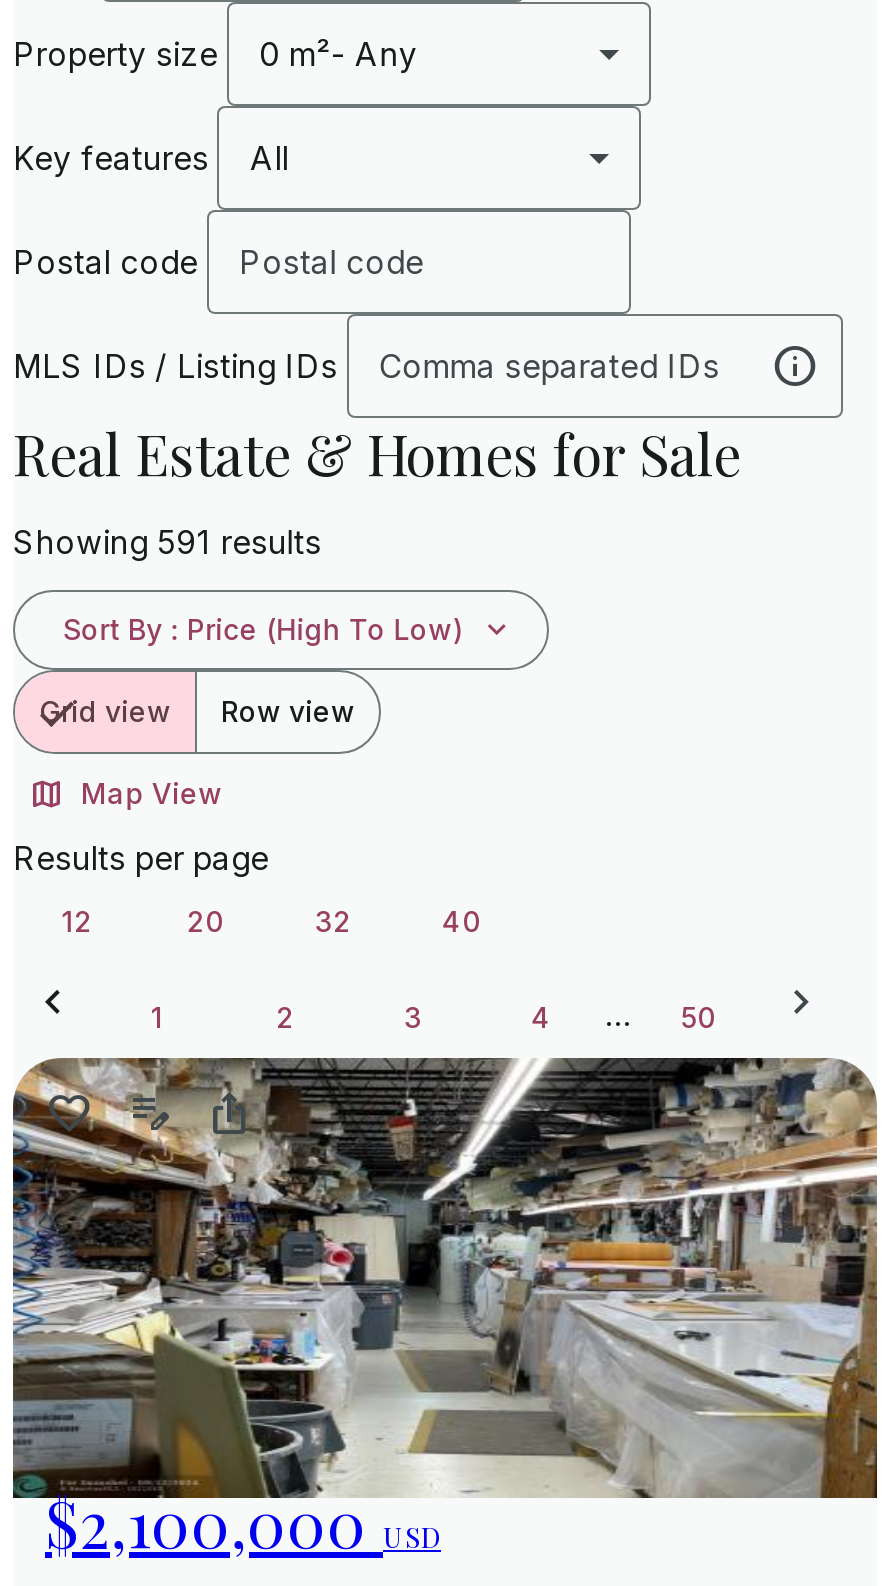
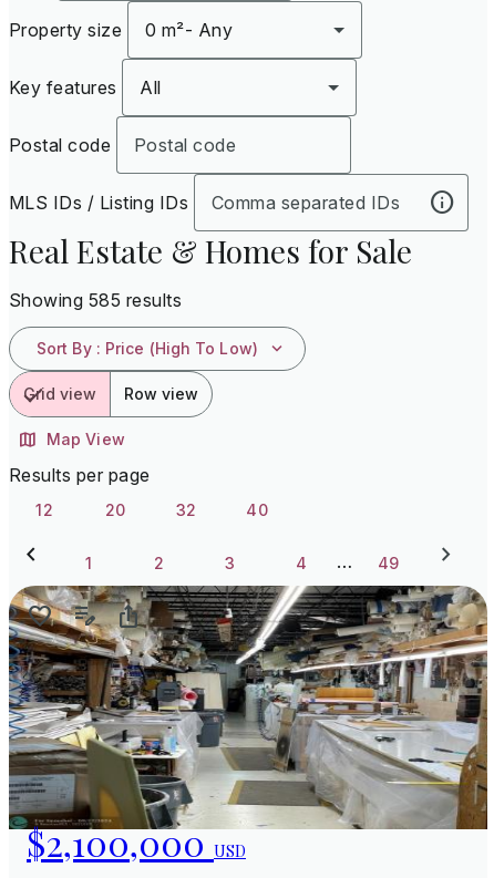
[13,522,322,562] Showing 591 results -> [9,289,182,311] Showing 585 results
[681,999,715,1033] 50 -> [378,553,399,572] 49

